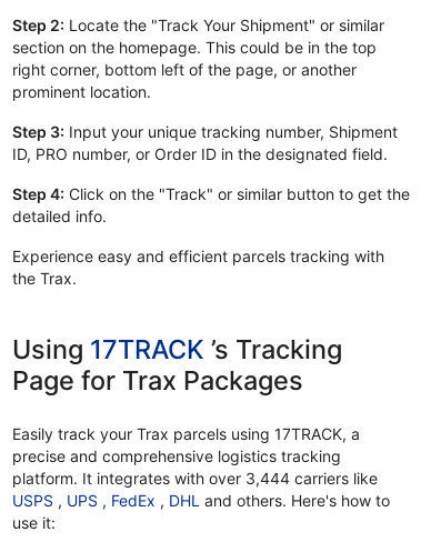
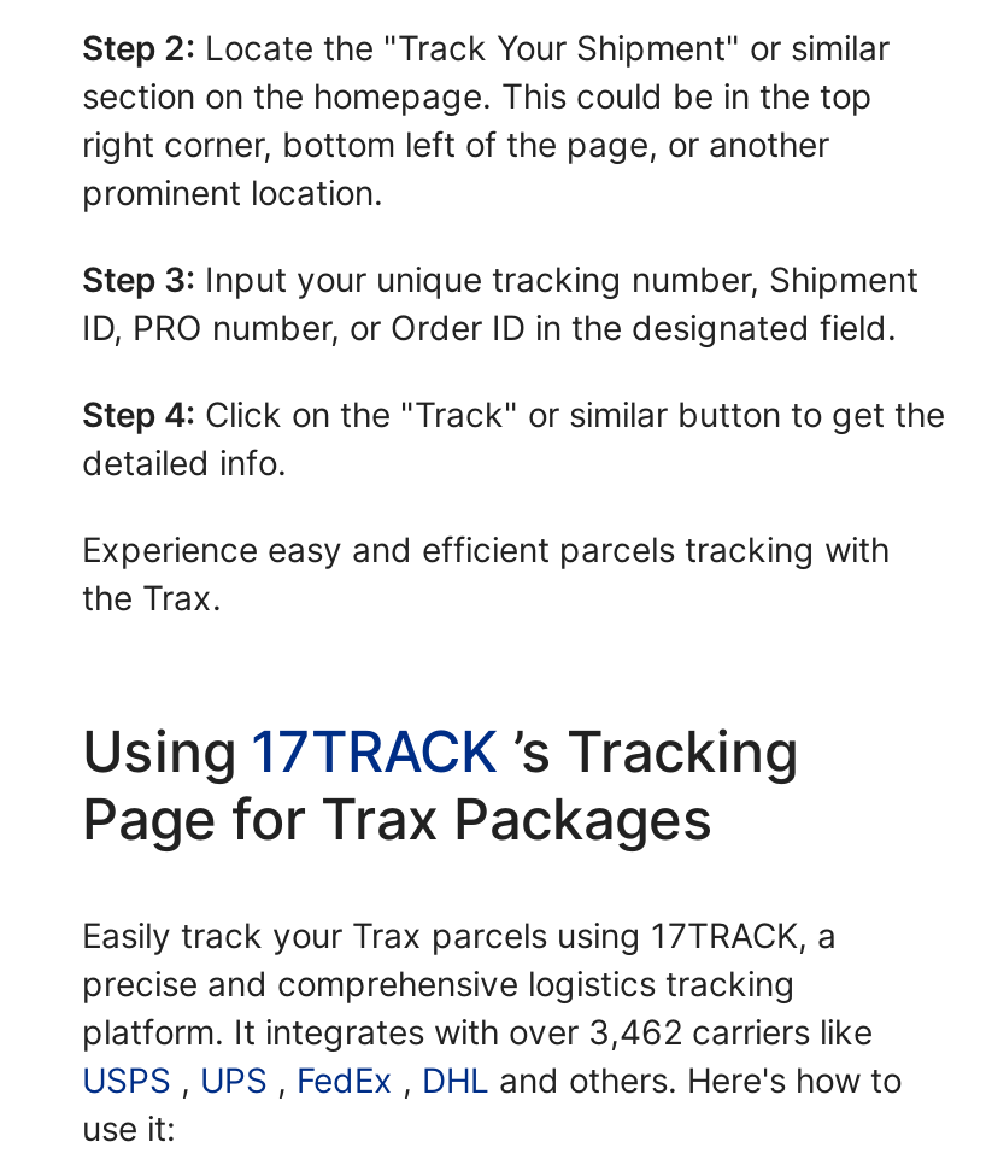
[12,469,378,488] platform. It integrates with over 3,444 carriers like -> [82,1011,873,1052] platform. It integrates with over 3,462 carriers like

